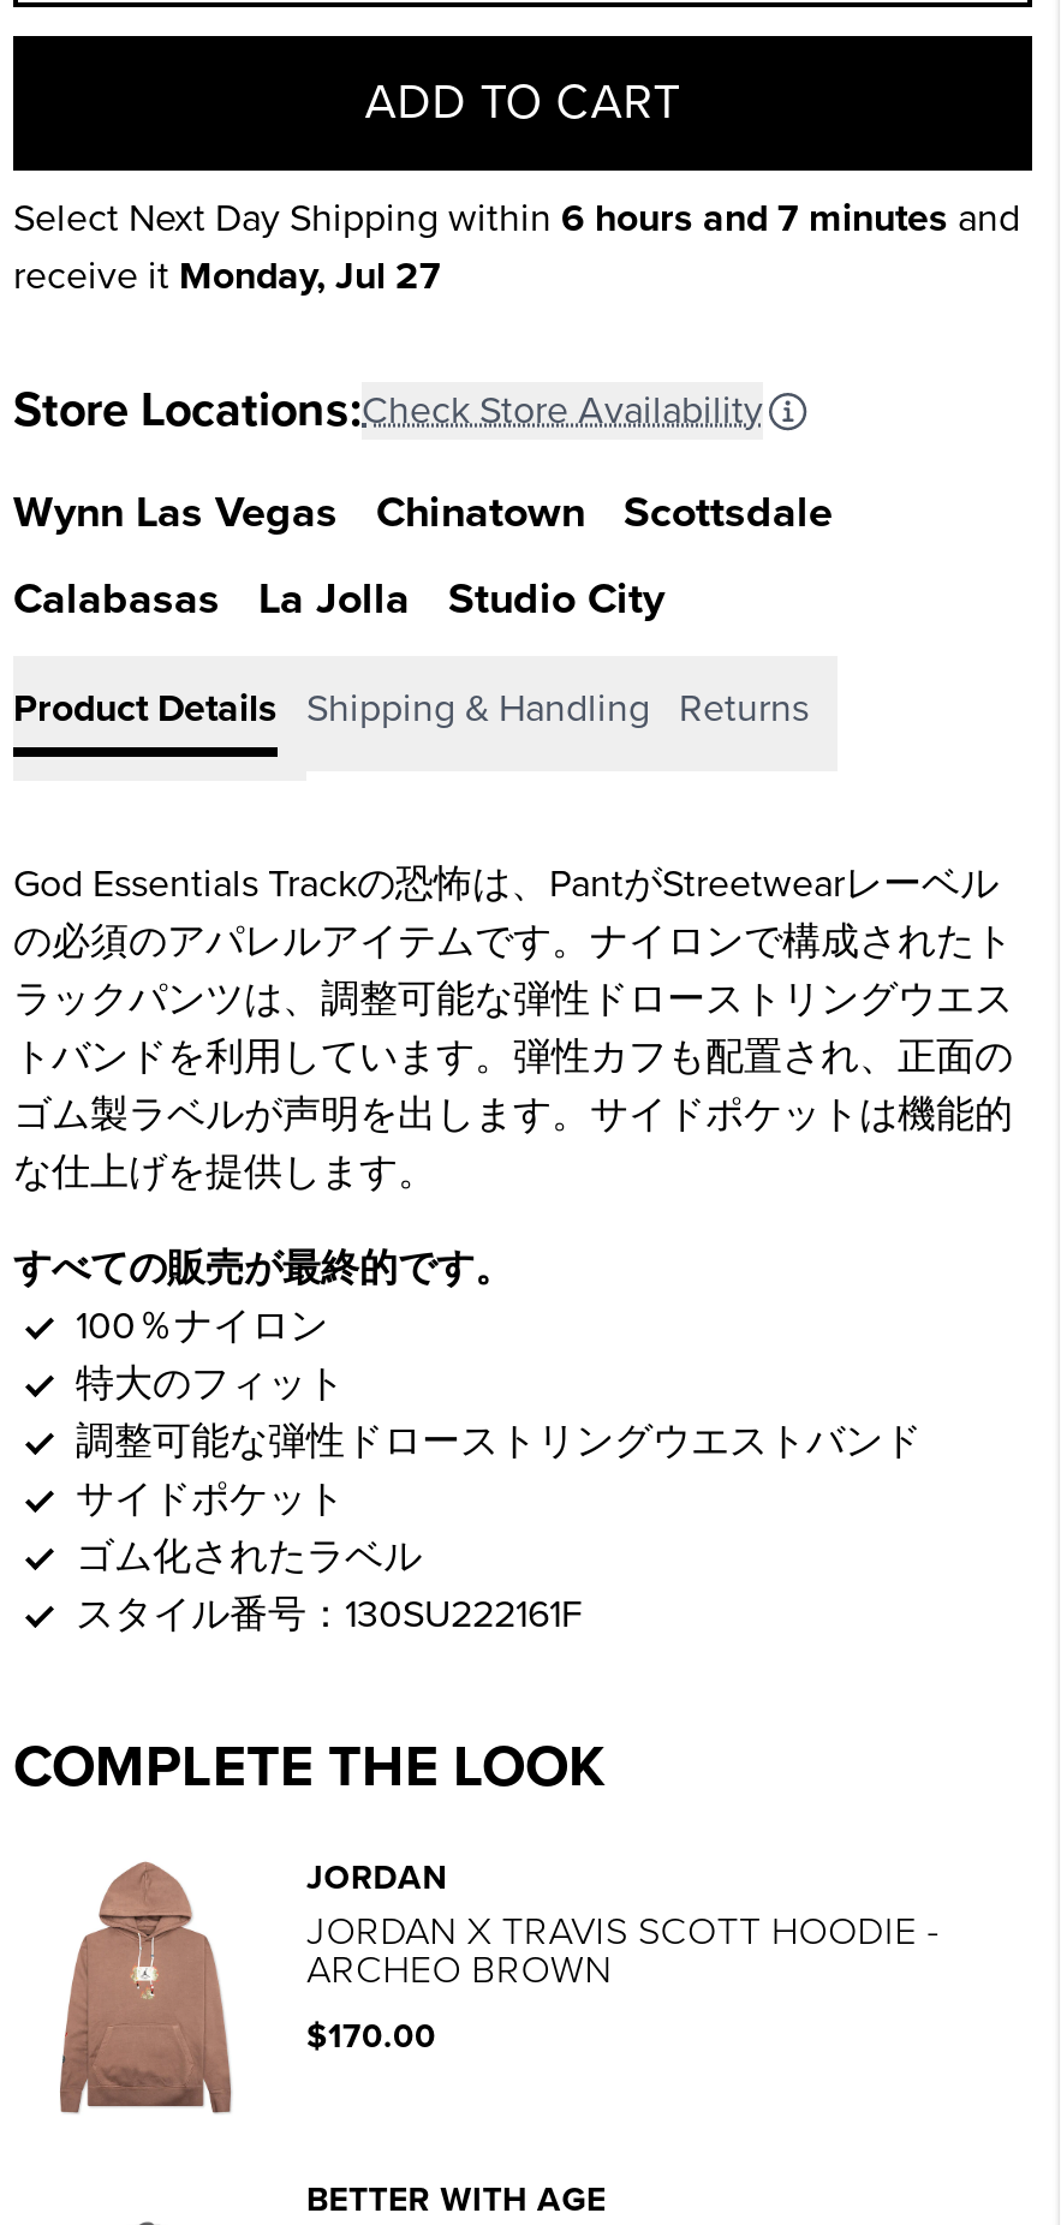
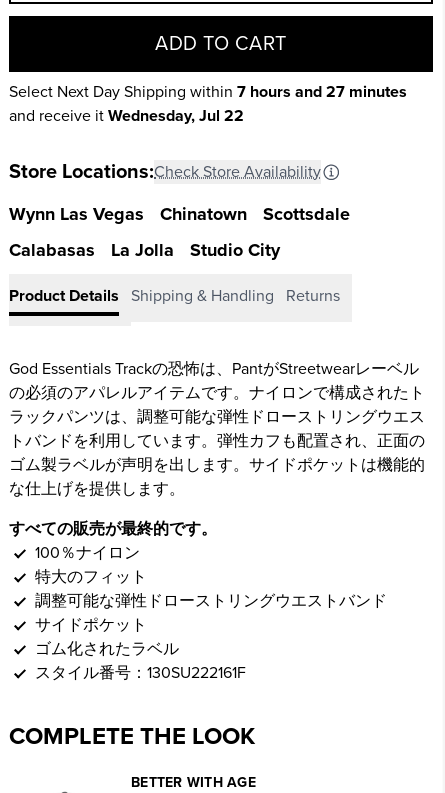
[13,194,1020,300] Select Next Day Shipping within 6 hours and 7 minutes and | receive it Monday, Jul 27 -> [9,82,407,126] Select Next Day Shipping within 7 hours and 27 minutes | and receive it Wednesday, Jul 22
[59,1857,940,2114] [image] | JORDAN | JORDAN X TRAVIS SCOTT HOODIE - | ARCHEO BROWN | $170.00 -> none

